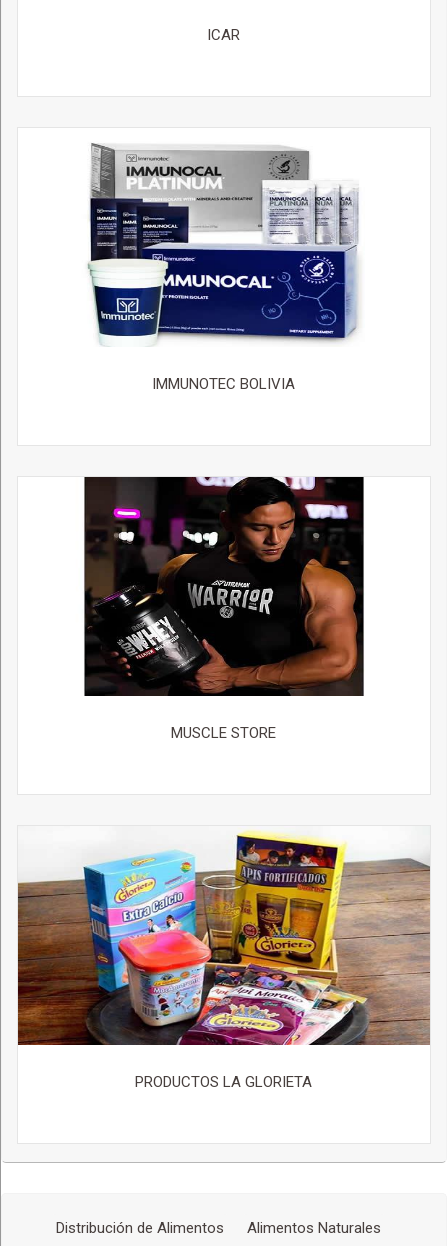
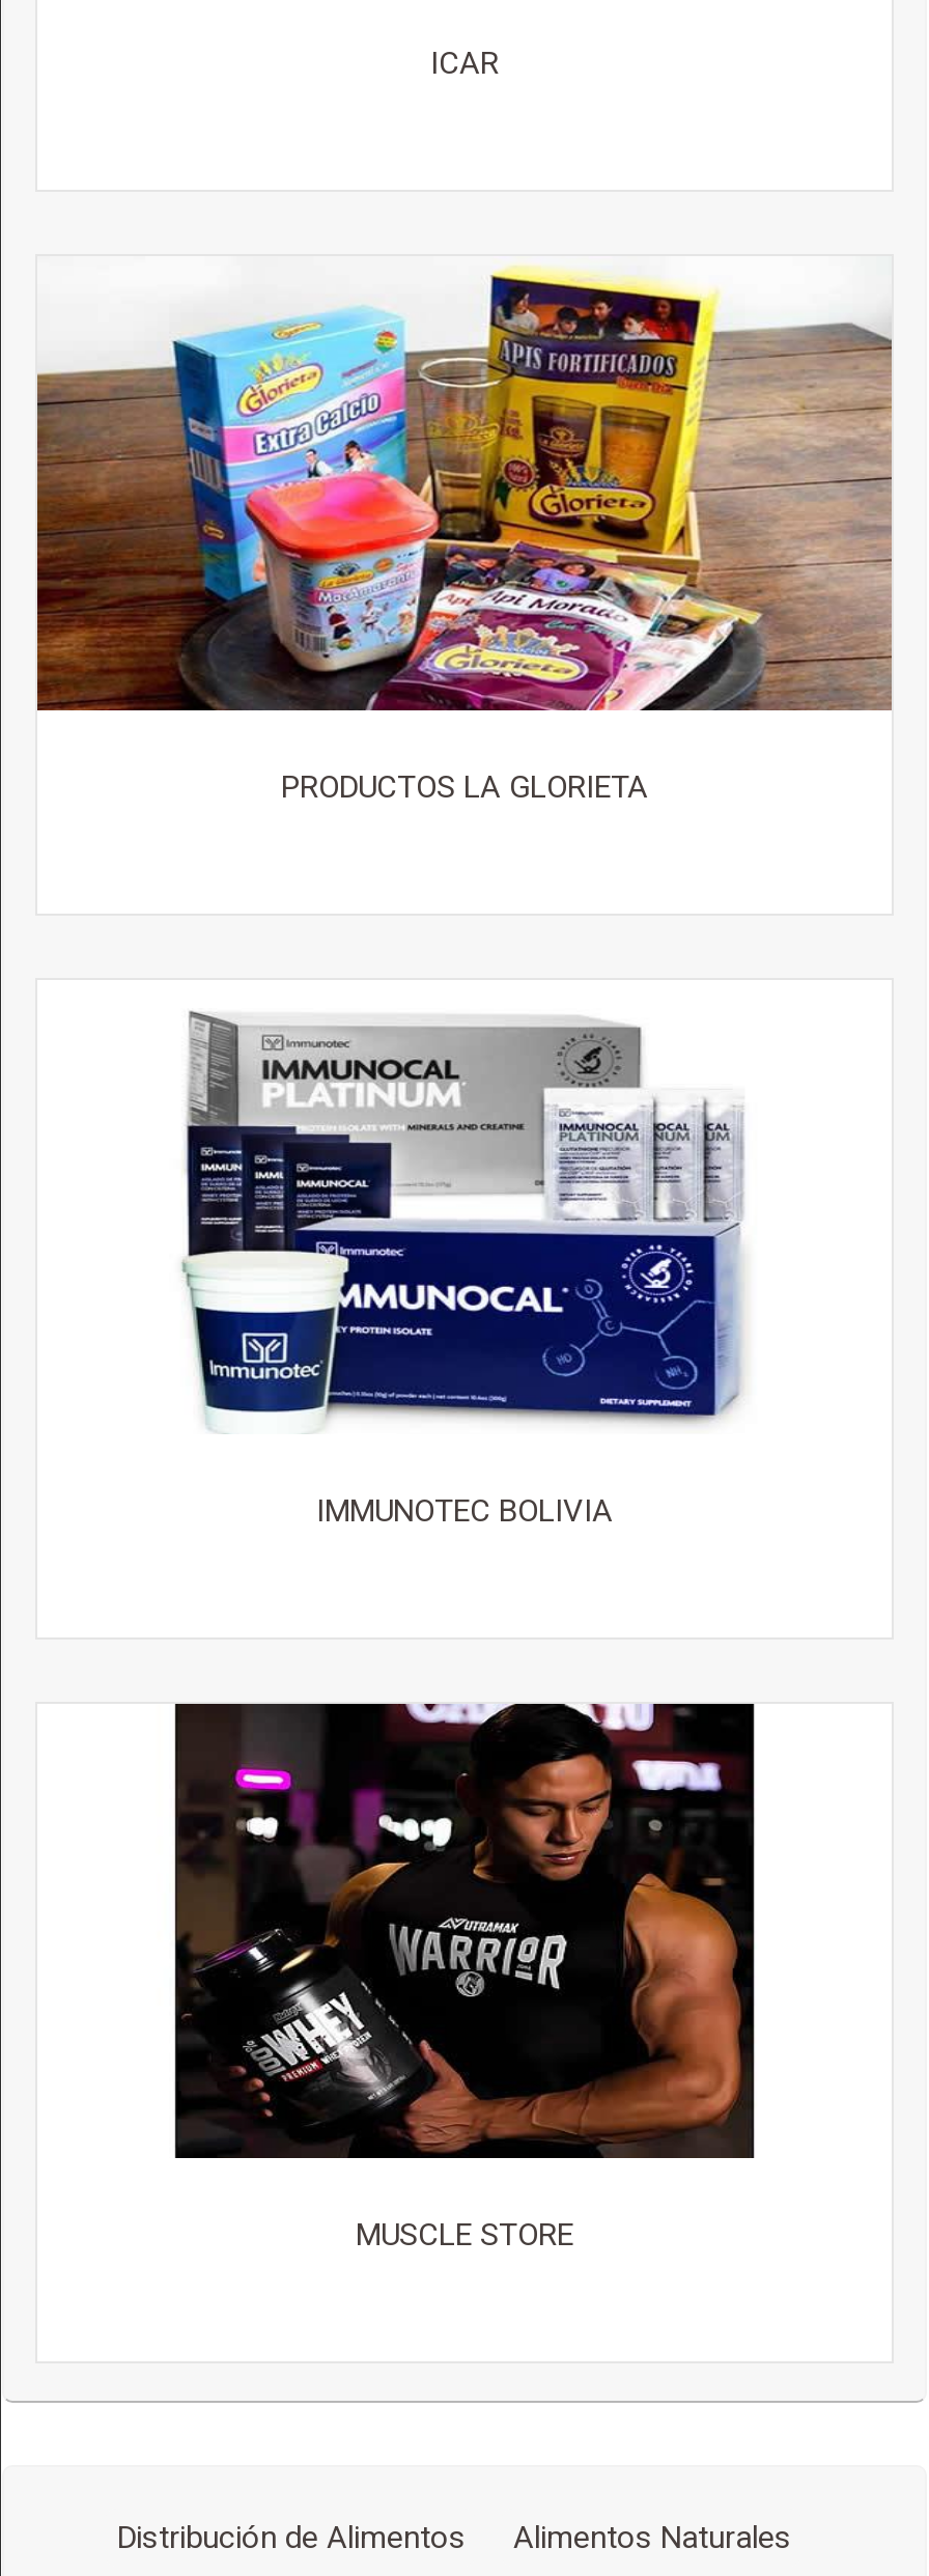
moved [85,143,362,742] -> [176,1011,751,2253]: [image] | IMMUNOTEC BOLIVIA | MUSCLE STORE
moved [17,830,431,1091] -> [35,264,894,805]: [image] | PRODUCTOS LA GLORIETA

